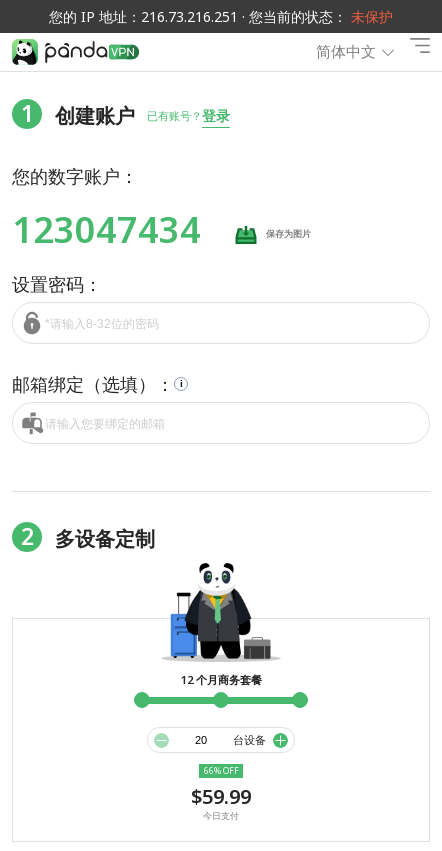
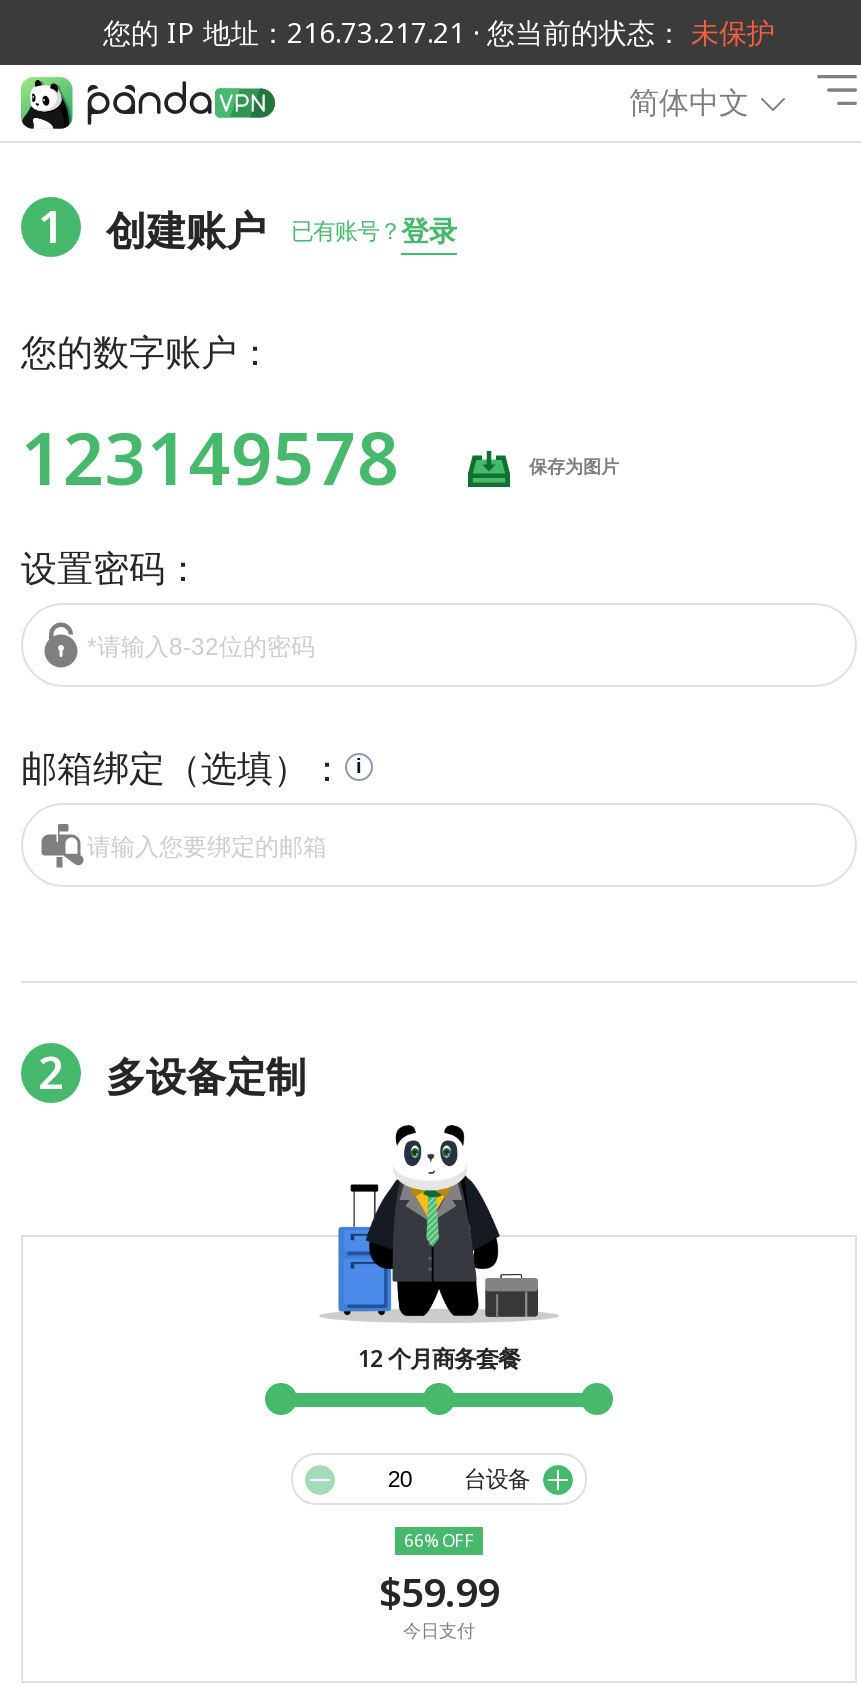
[49,7,393,26] 您的 IP 地址：216.73.216.251 · 您当前的状态：未保护 -> [103,13,775,51] 您的 IP 地址：216.73.217.21 · 您当前的状态：未保护
[12,205,201,254] 123047434 -> [21,408,399,506] 123149578

